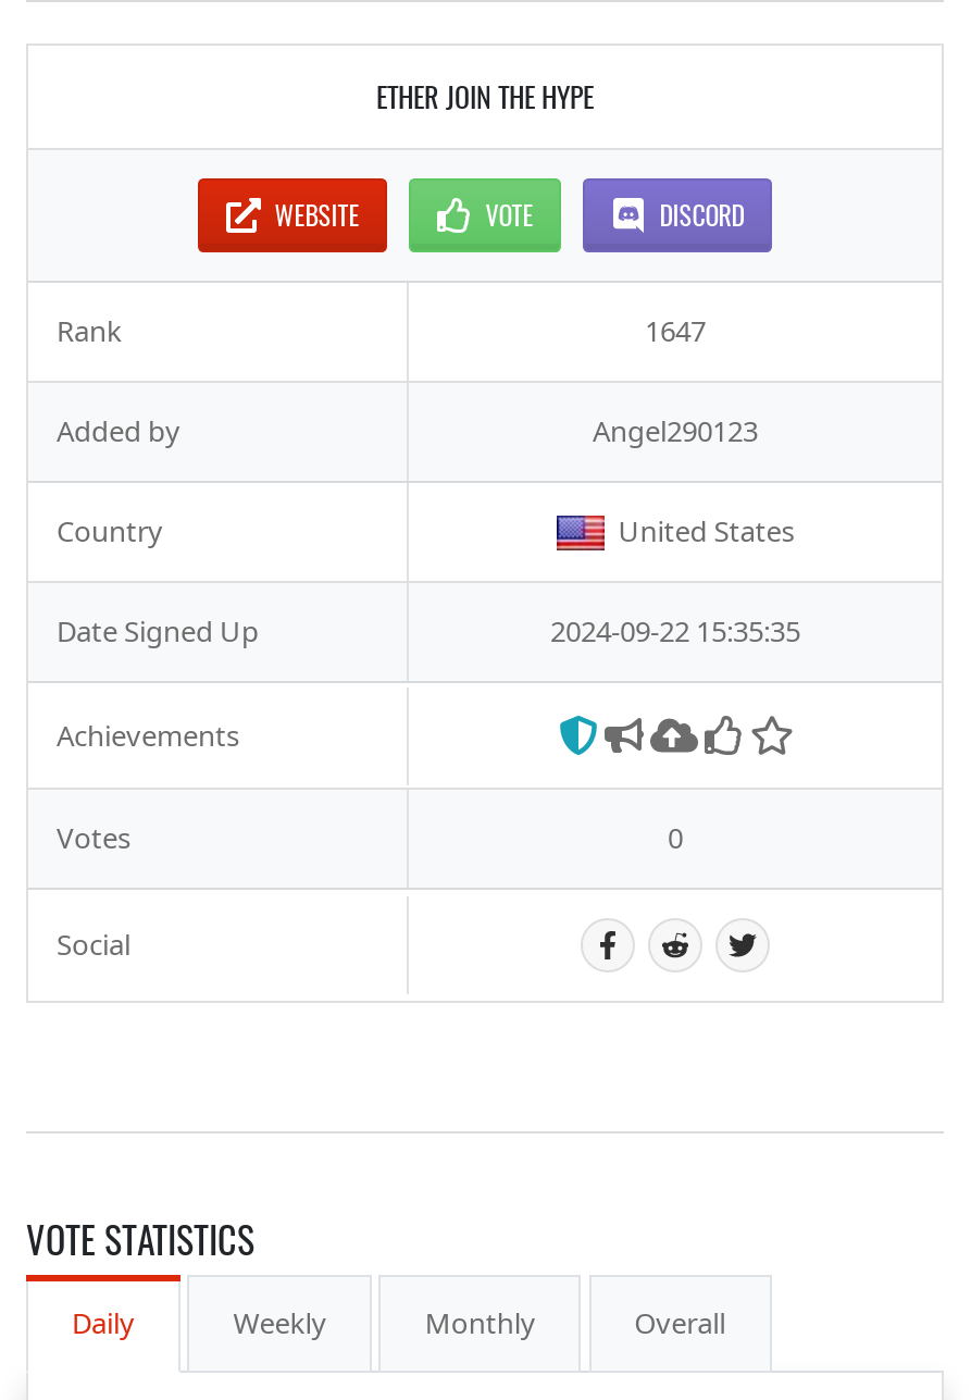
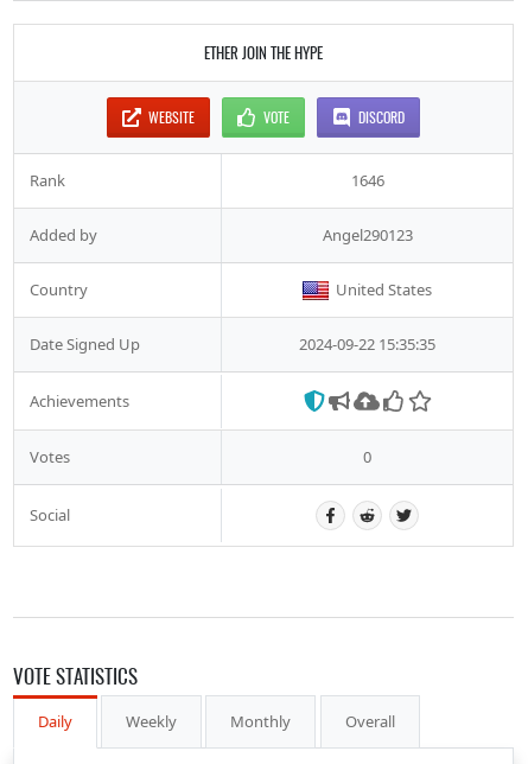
[645,312,706,351] 1647 -> [351,170,384,191] 1646

